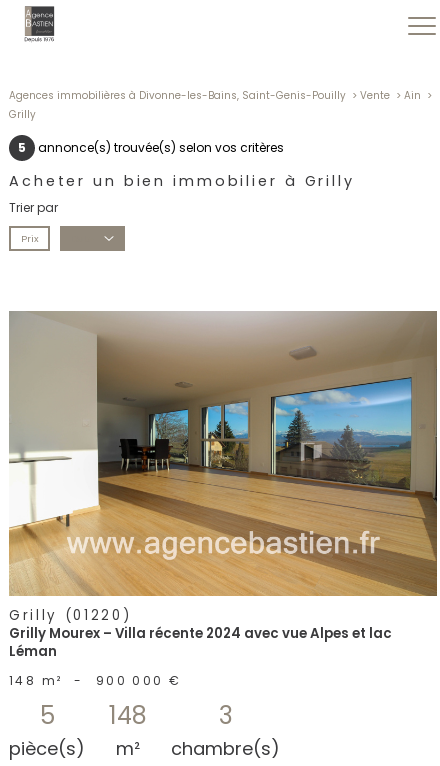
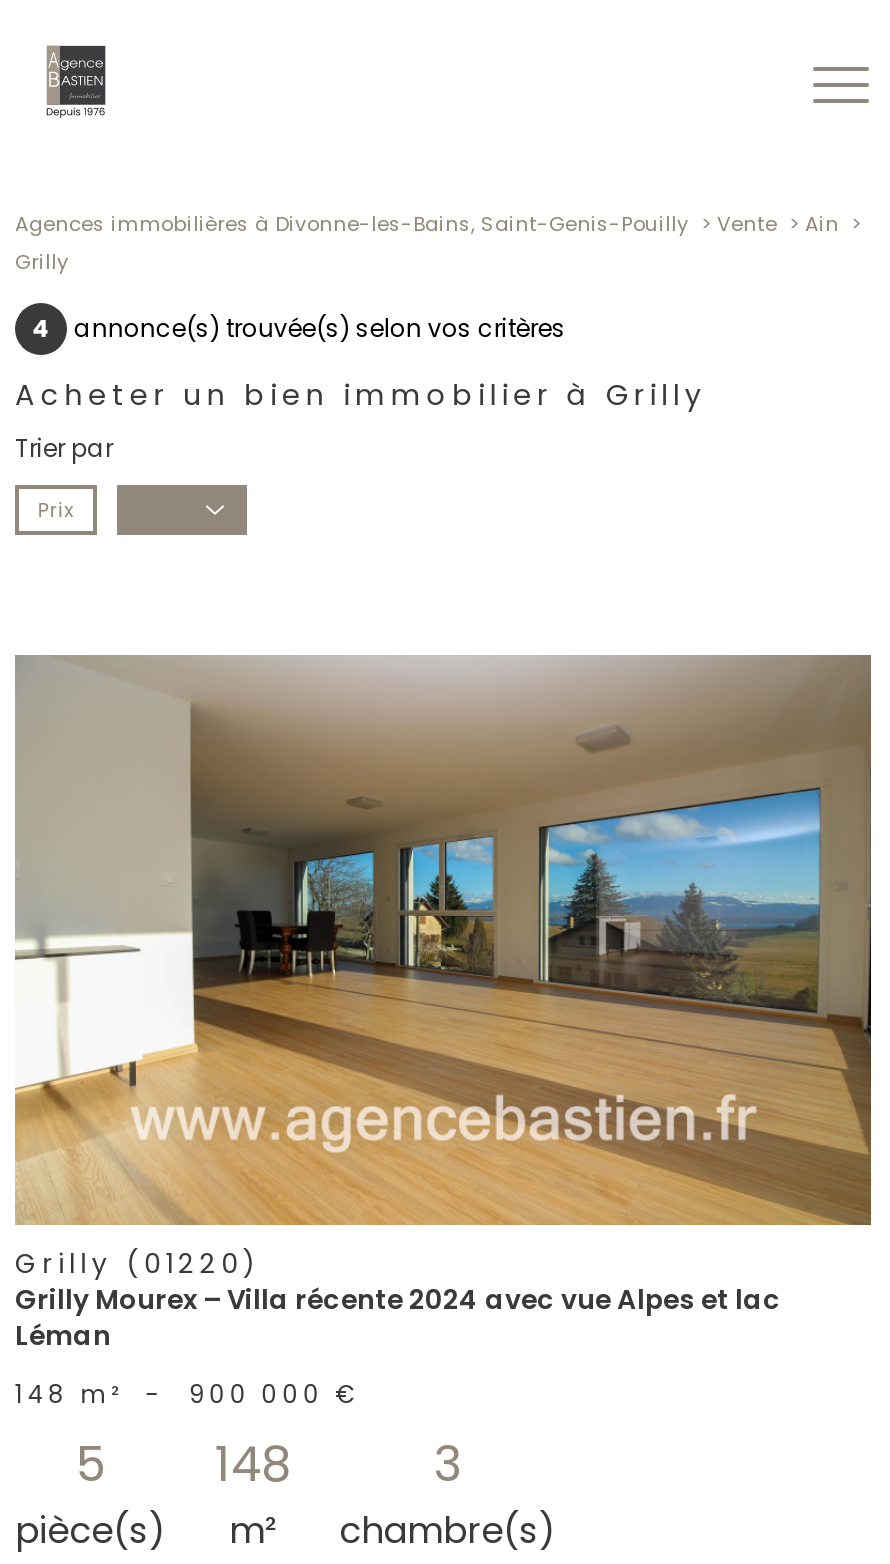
[18,139,284,156] 5 annonce(s) trouvée(s) selon vos critères -> [32,311,566,345] 4 annonce(s) trouvée(s) selon vos critères

